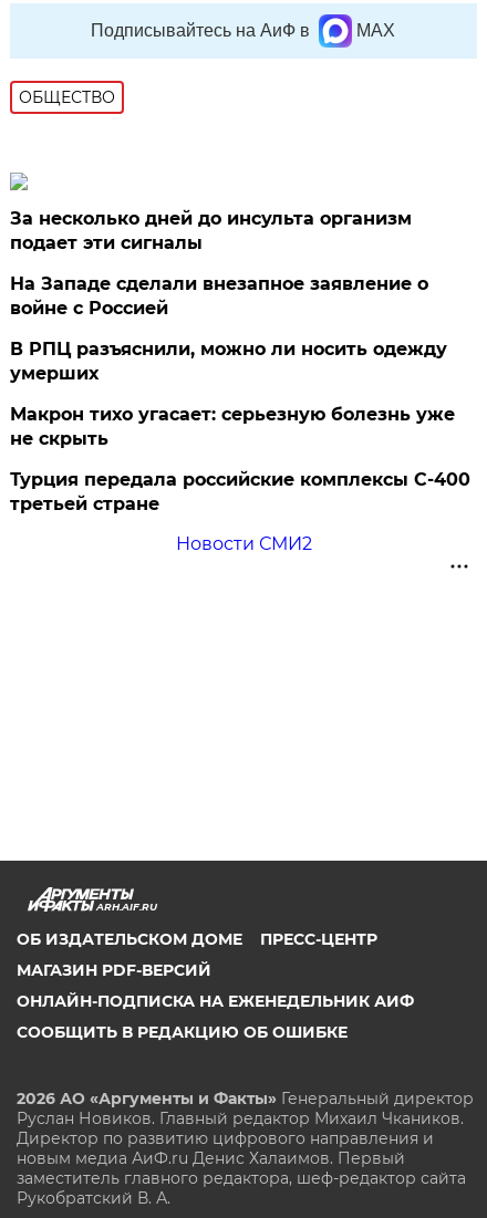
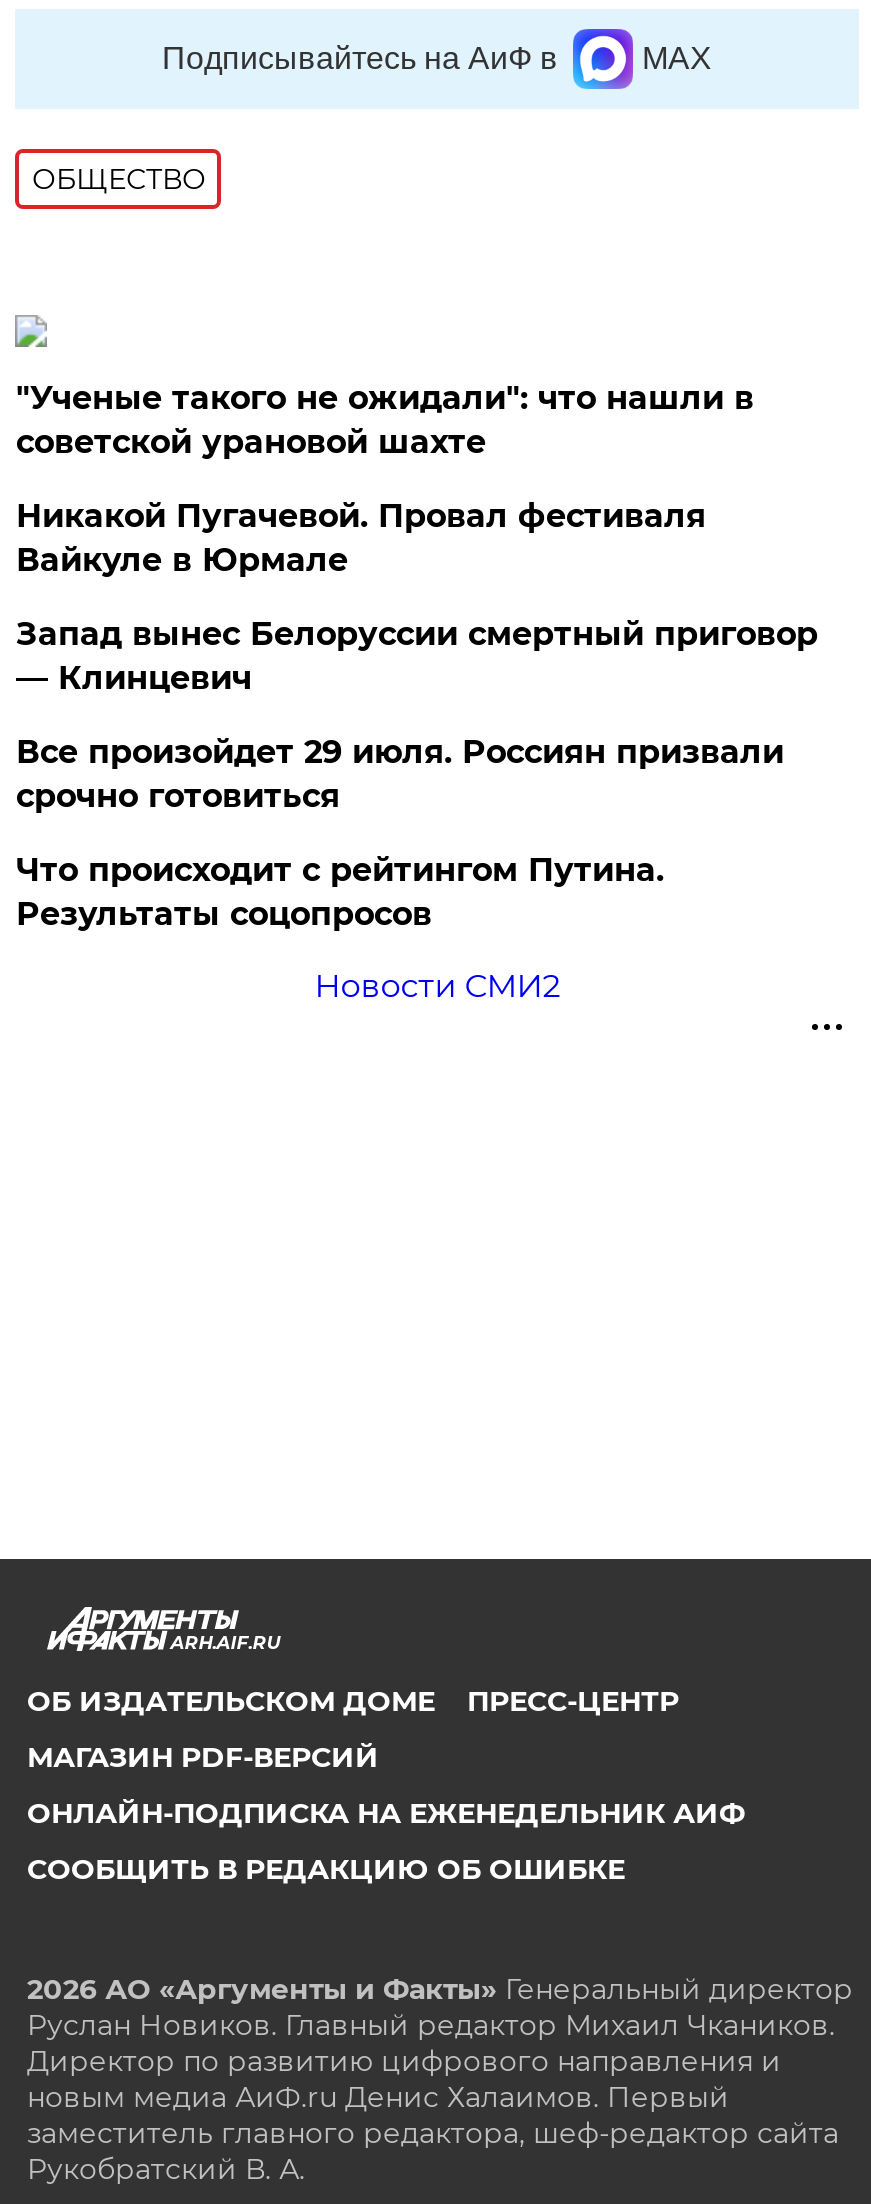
[10,208,412,253] За несколько дней до инсульта организм | подает эти сигналы -> [16,379,754,461] "Ученые такого не ожидали": что нашли в | советской урановой шахте
[10,273,429,319] На Западе сделали внезапное заявление о | войне с Россией -> [16,497,706,579] Никакой Пугачевой. Провал фестиваля | Вайкуле в Юрмале
[10,339,448,384] В РПЦ разъяснили, можно ли носить одежду | умерших -> [16,615,818,697] Запад вынес Белоруссии смертный приговор | — Клинцевич
[10,404,455,449] Макрон тихо угасает: серьезную болезнь уже | не скрыть -> [16,733,784,815] Все произойдет 29 июля. Россиян призвали | срочно готовиться
[10,469,471,514] Турция передала российские комплексы С-400 | третьей стране -> [16,851,664,933] Что происходит с рейтингом Путина. | Результаты соцопросов

